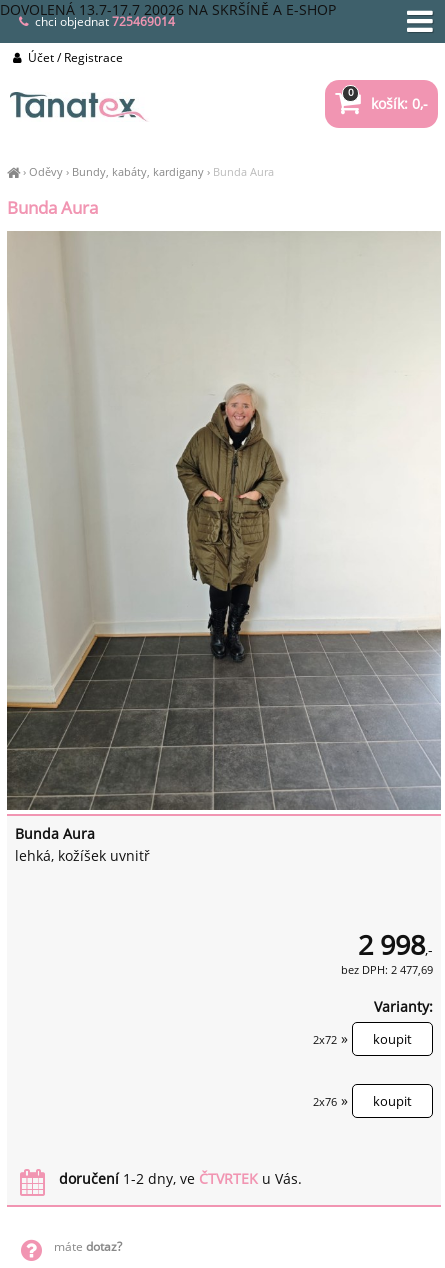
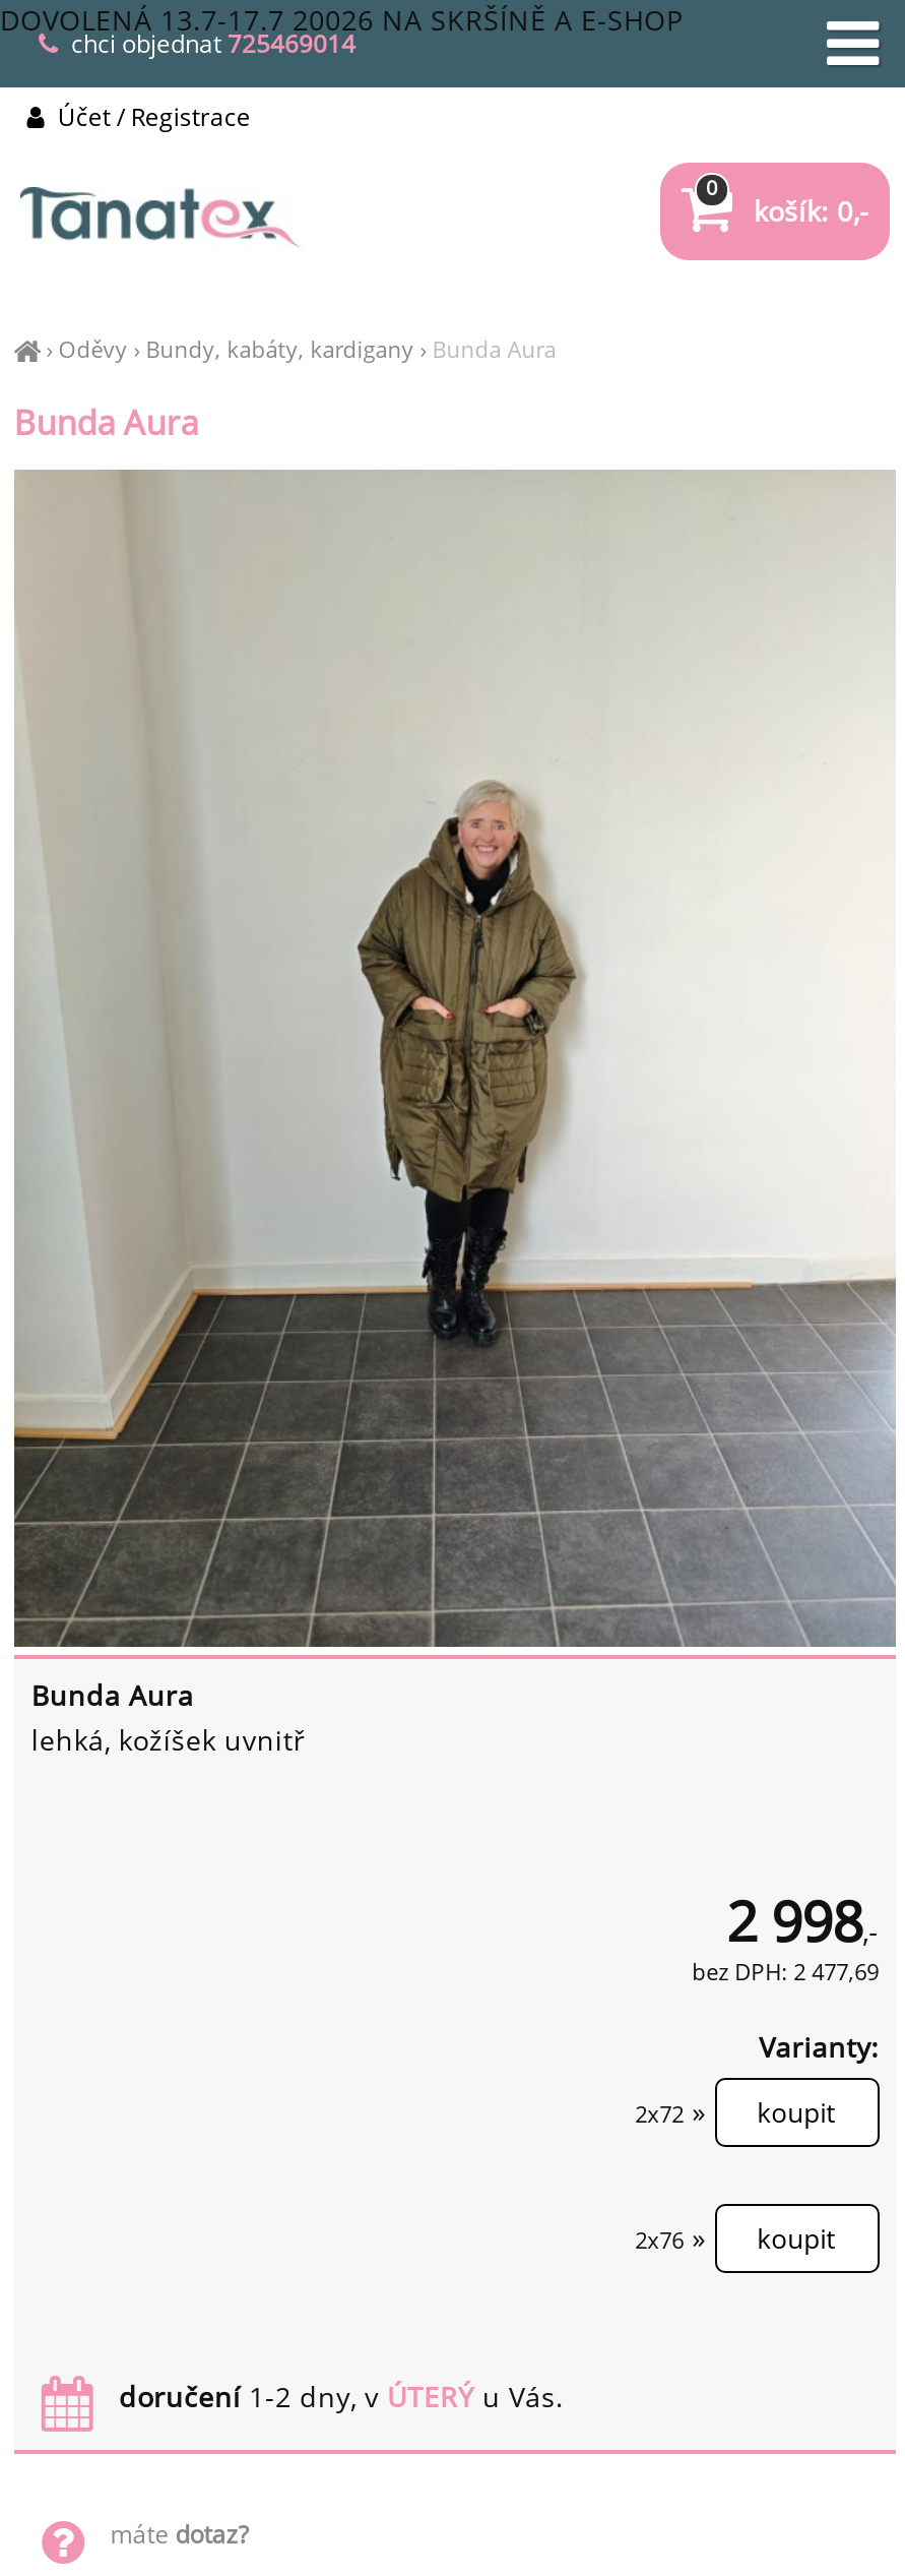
[58,1169,301,1188] doručení 1-2 dny, ve ČTVRTEK u Vás. -> [119,2378,564,2416] doručení 1-2 dny, v ÚTERÝ u Vás.

